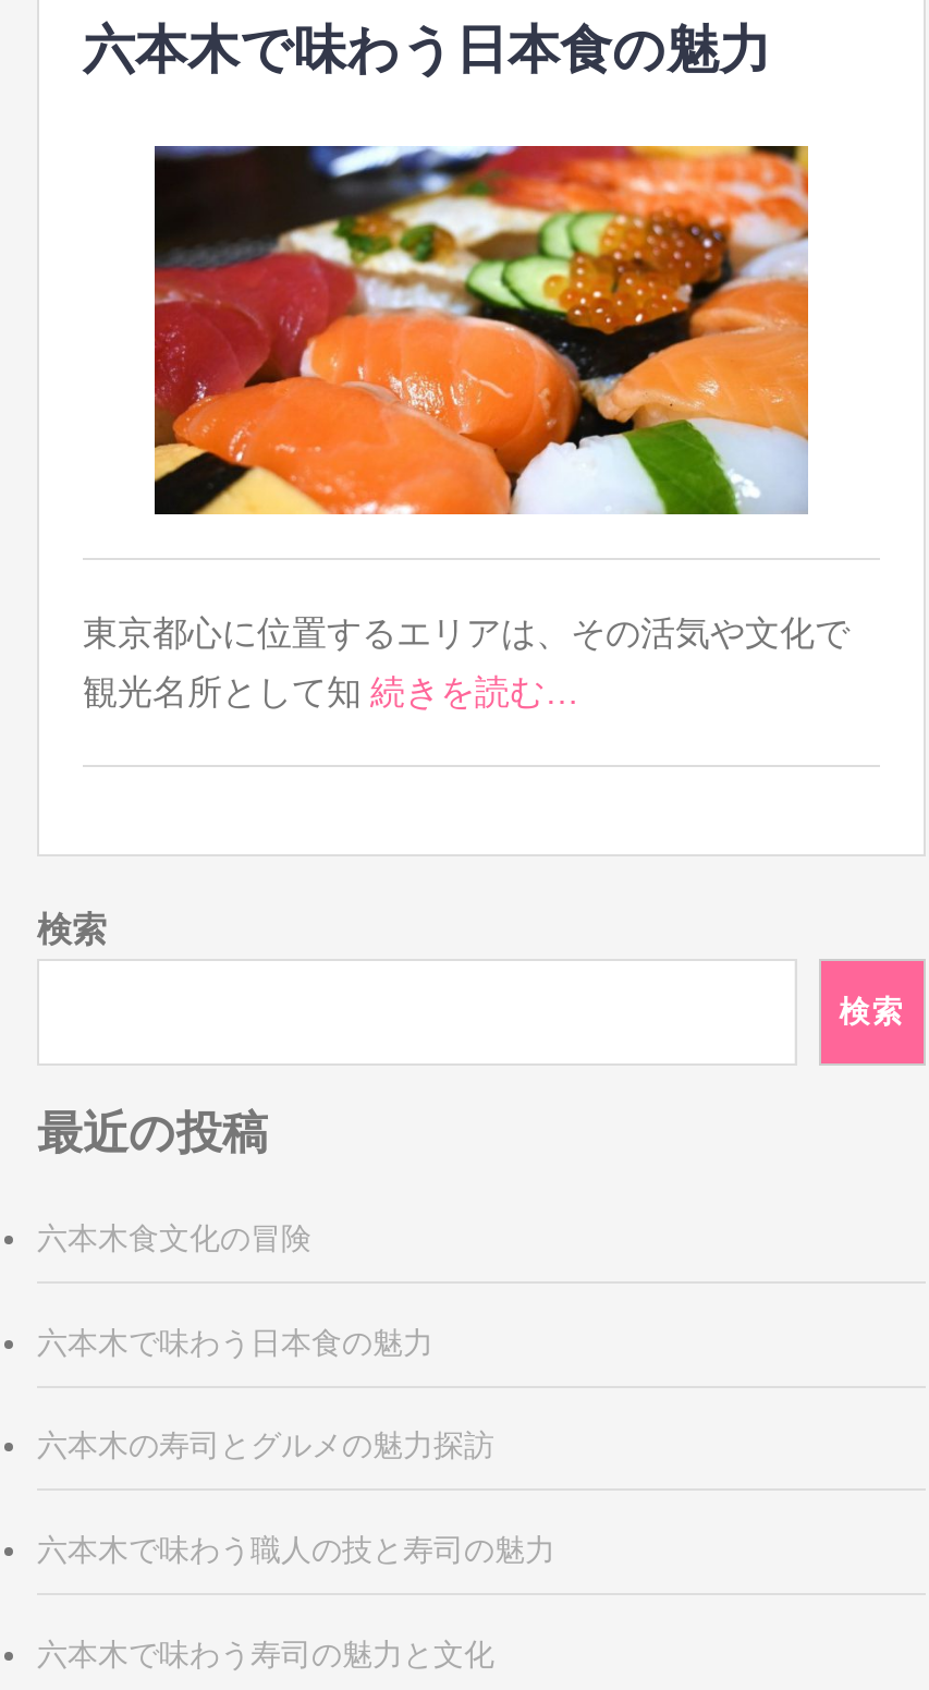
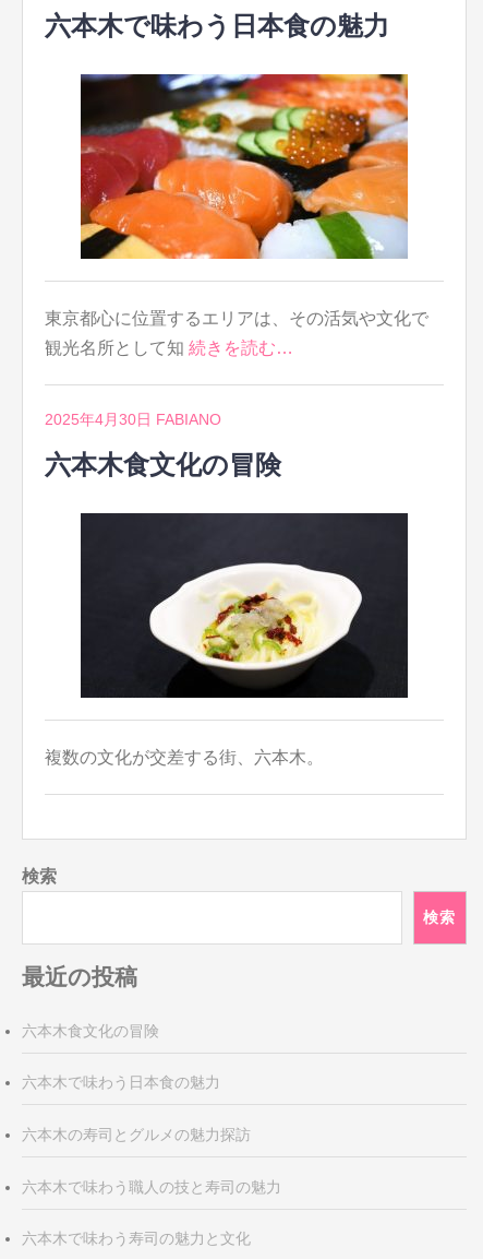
none -> [45,410,281,479] 2025年4月30日 FABIANO | 六本木食文化の冒険
none -> [45,748,324,766] 複数の文化が交差する街、六本木。
none -> [80,512,409,699] [image]

